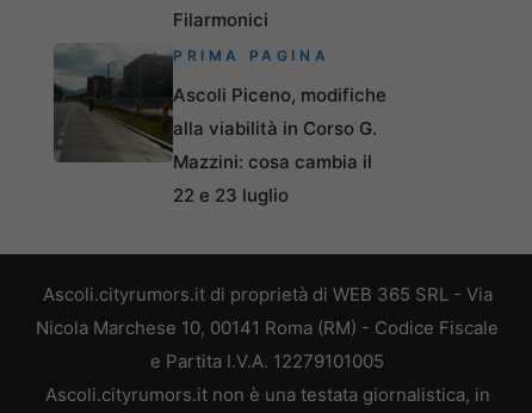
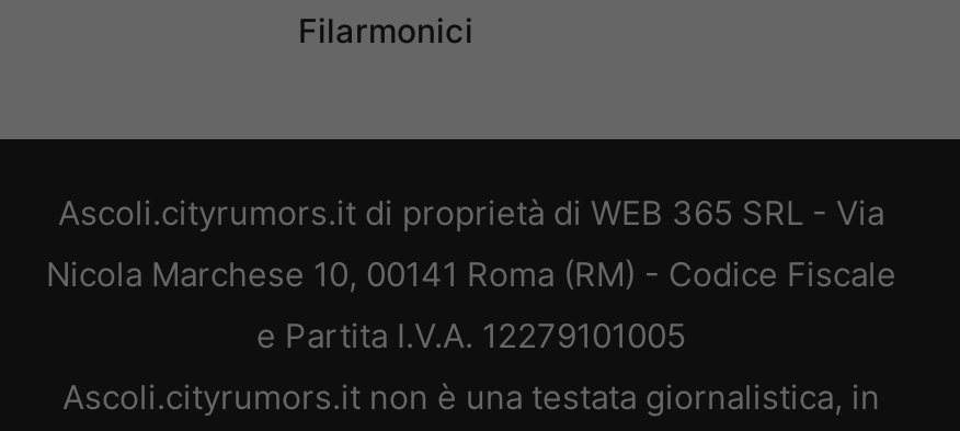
[52,43,386,207] [image] | PRIMA PAGINA | Ascoli Piceno, modifiche | alla viabilità in Corso G. | Mazzini: cosa cambia il | 22 e 23 luglio -> none

